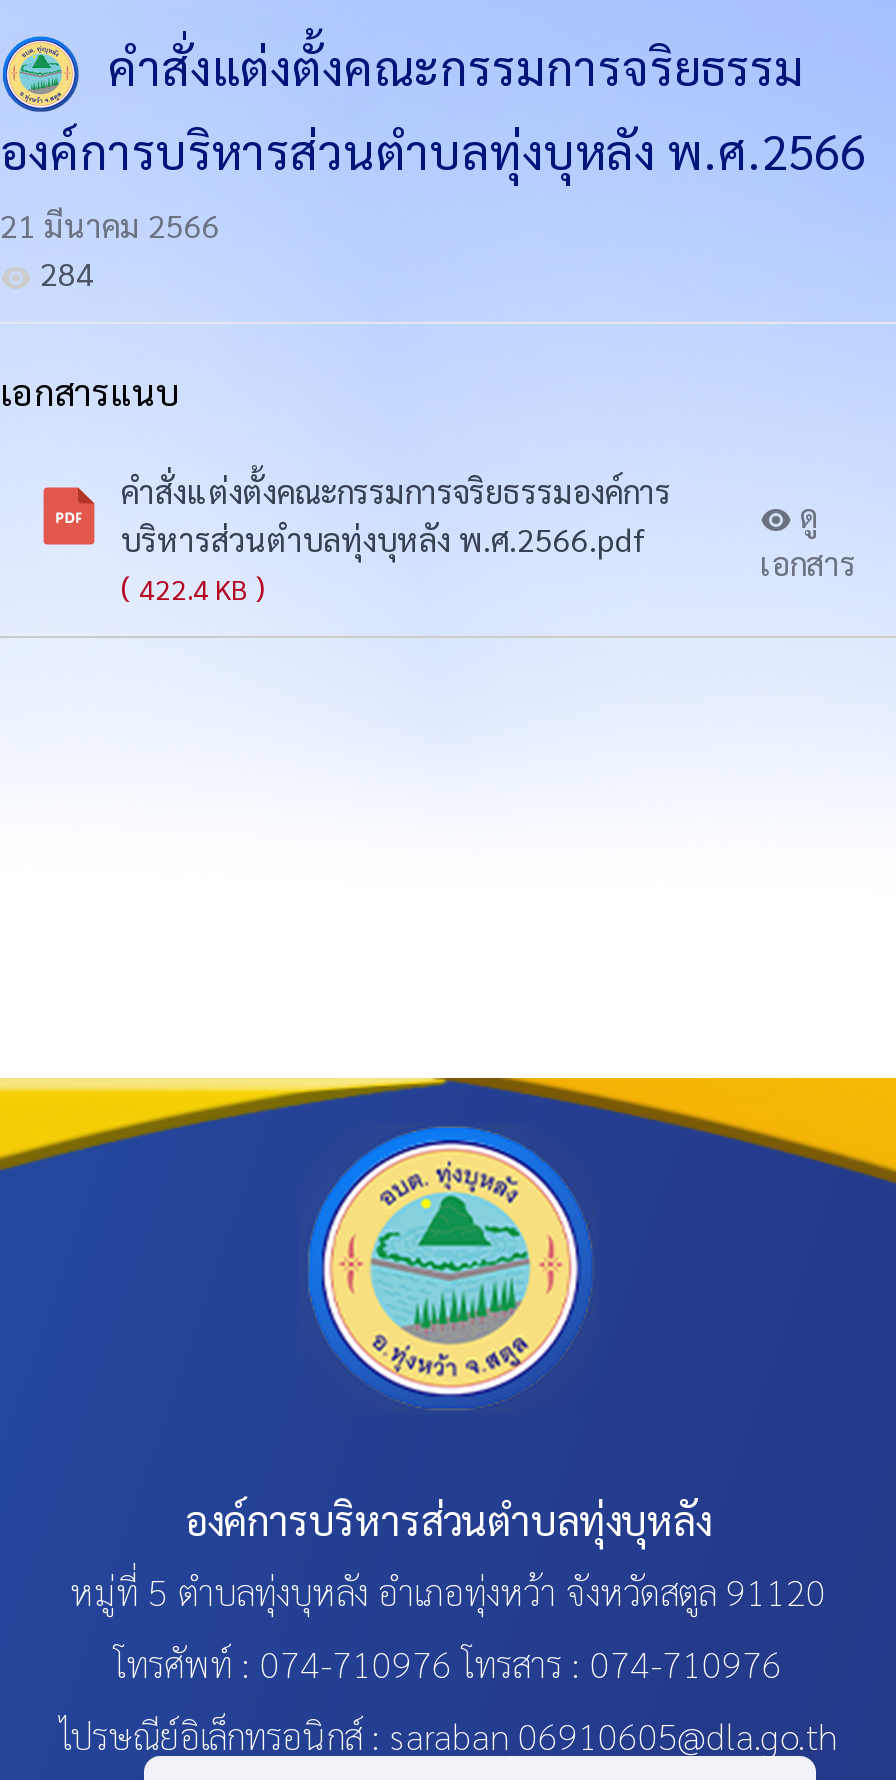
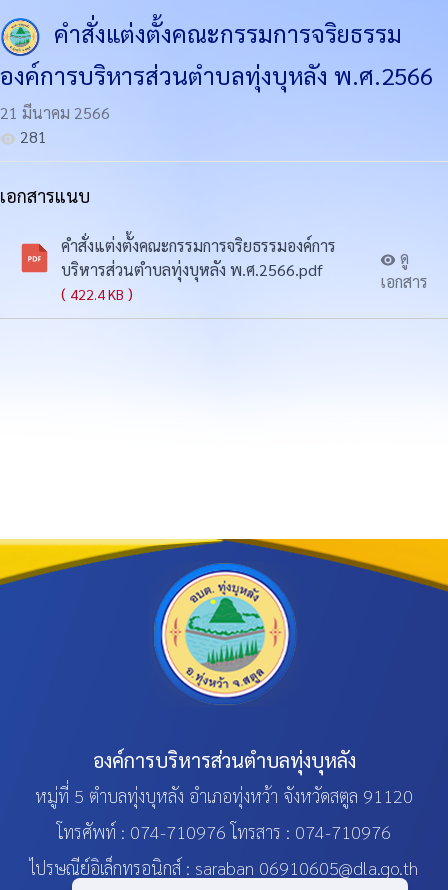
[32,252,94,294] 284 -> [16,126,47,147] 281

